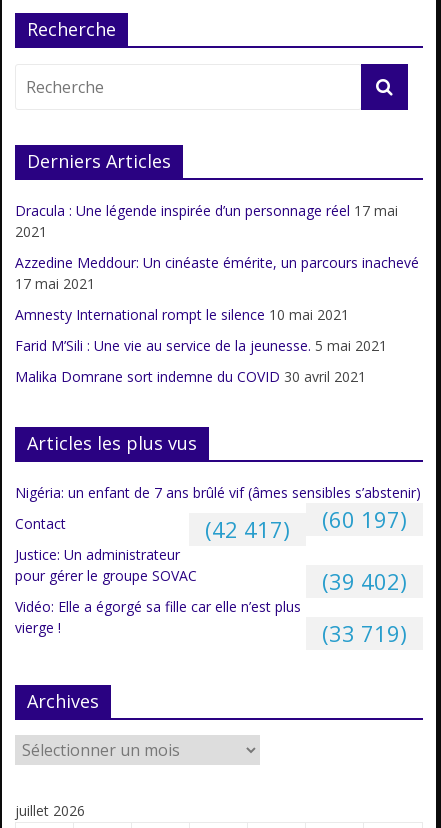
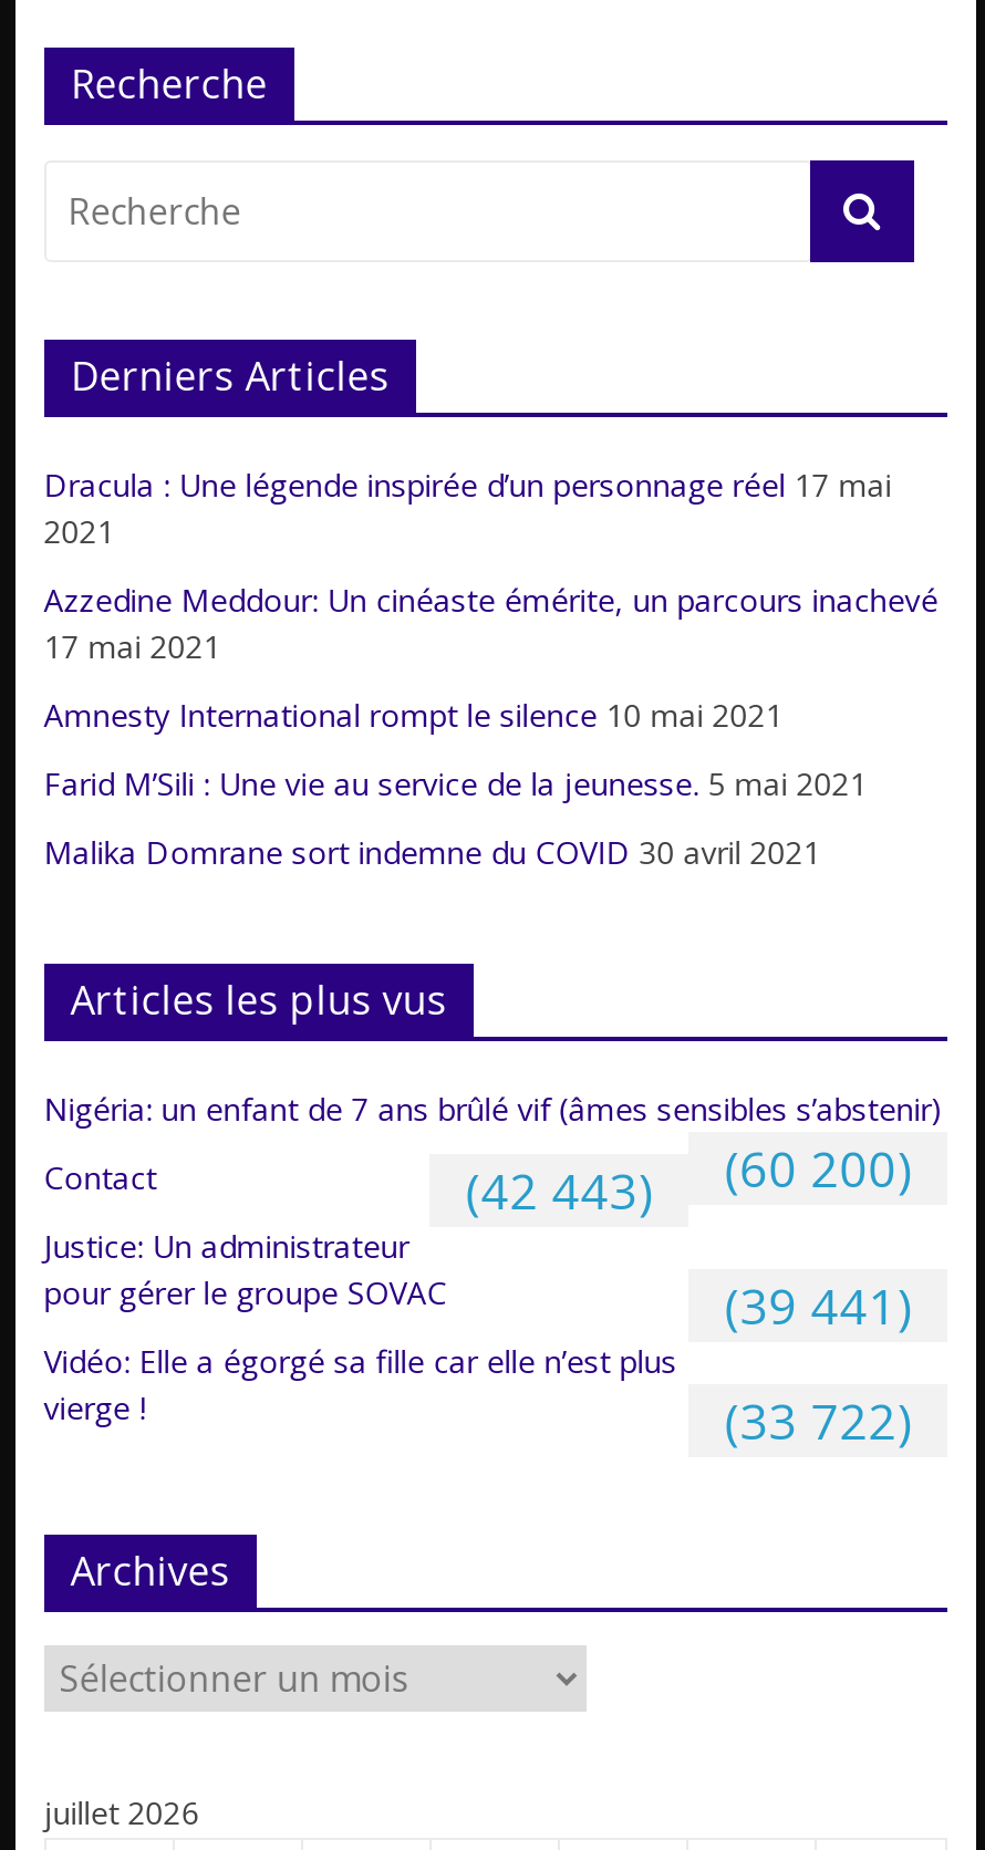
[322,504,407,534] (60 197) -> [724,1134,912,1200] (60 200)
[205,514,290,544] (42 417) -> [465,1156,653,1222] (42 443)
[322,566,407,596] (39 402) -> [724,1271,912,1337] (39 441)
[322,618,407,648] (33 719) -> [724,1386,912,1452] (33 722)

